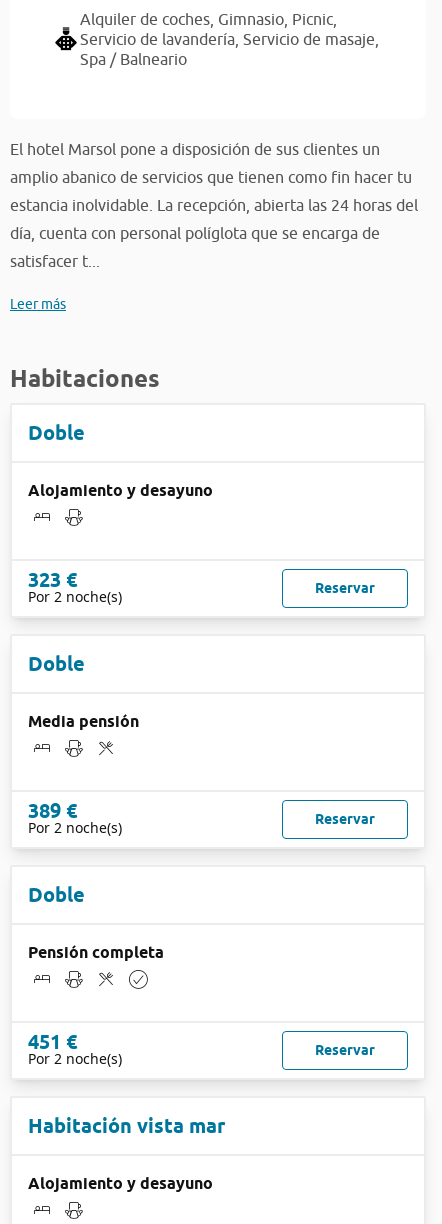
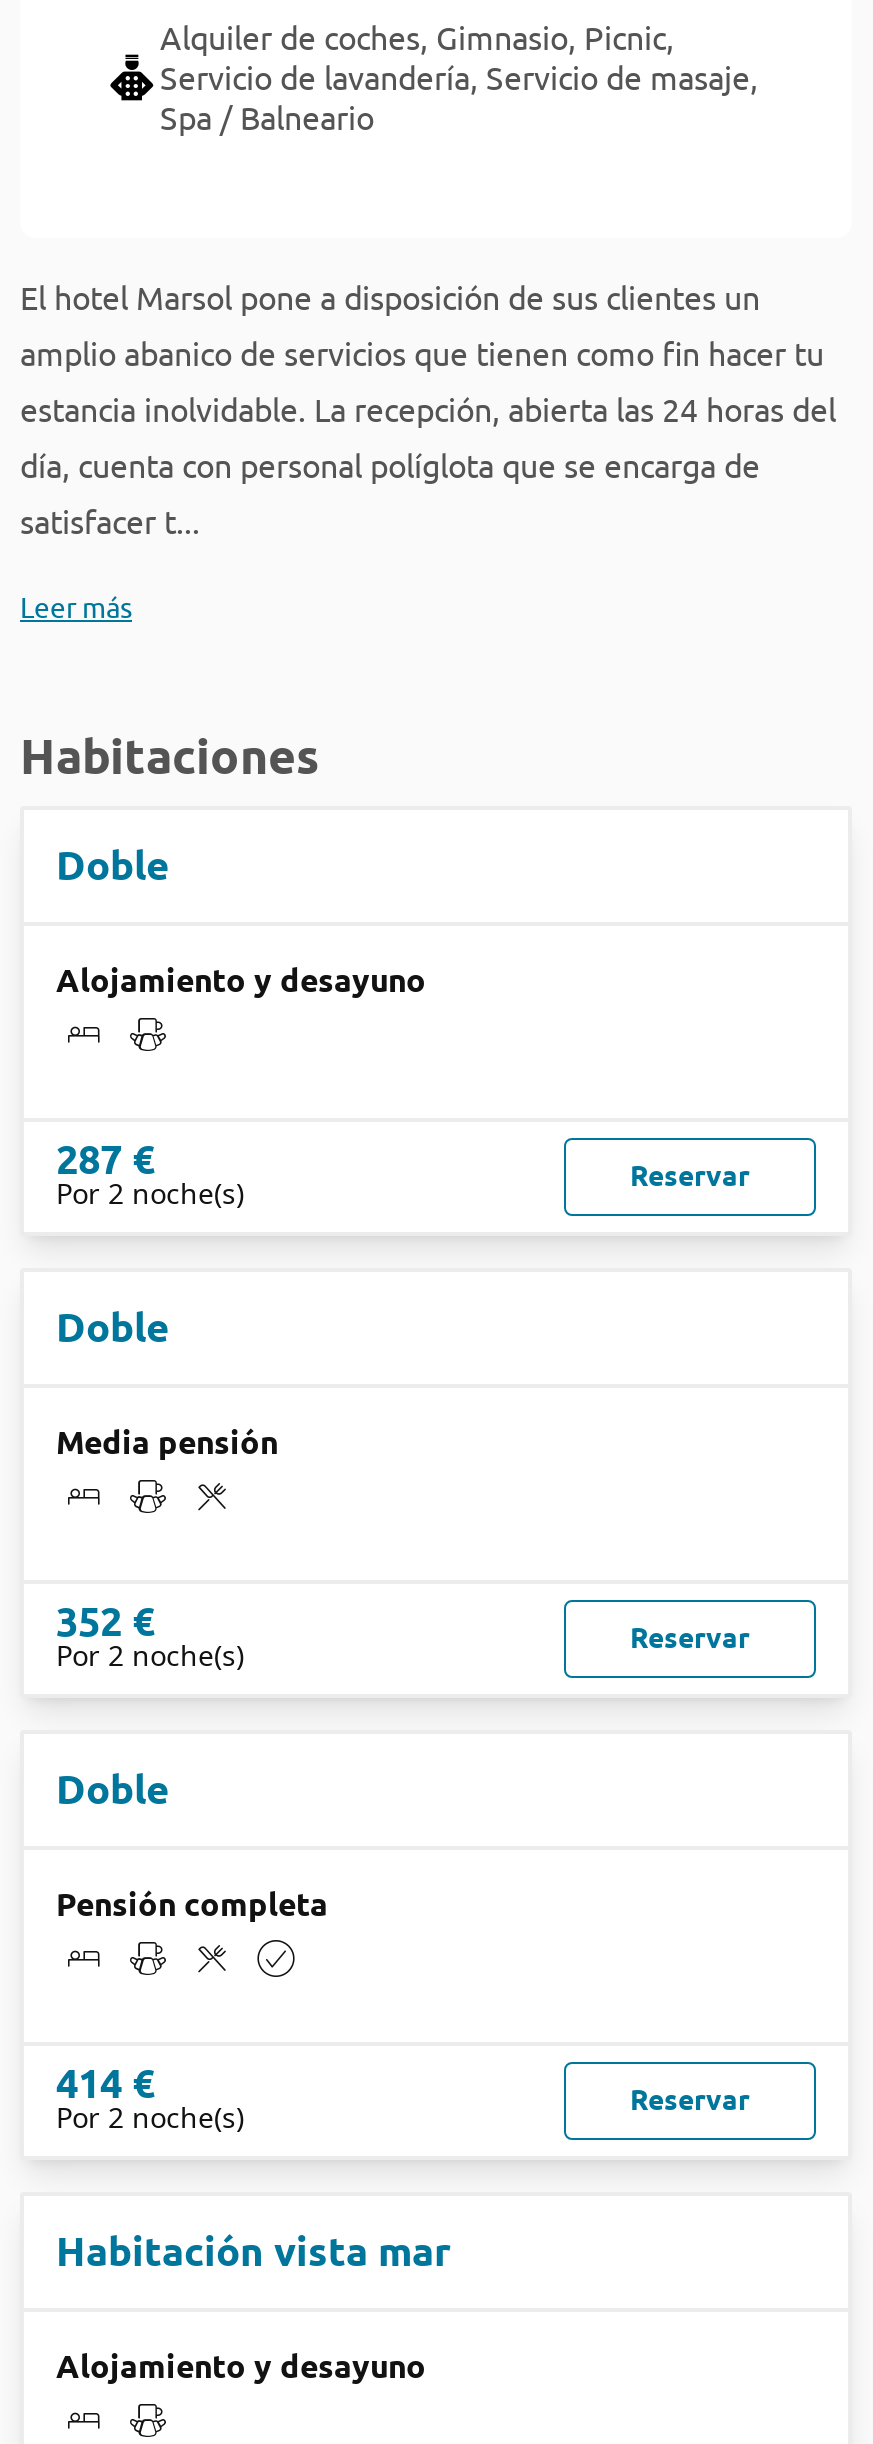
[28,568,77,592] 323 € -> [56,1136,154,1184] 287 €
[28,799,77,823] 389 € -> [56,1598,154,1646] 352 €
[28,1030,77,1054] 451 € -> [56,2060,154,2108] 414 €

